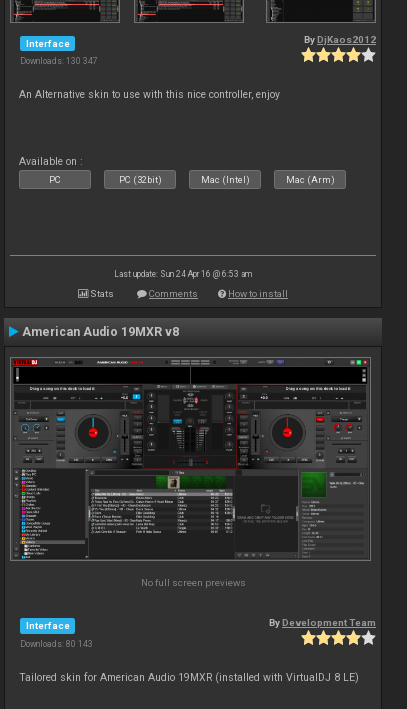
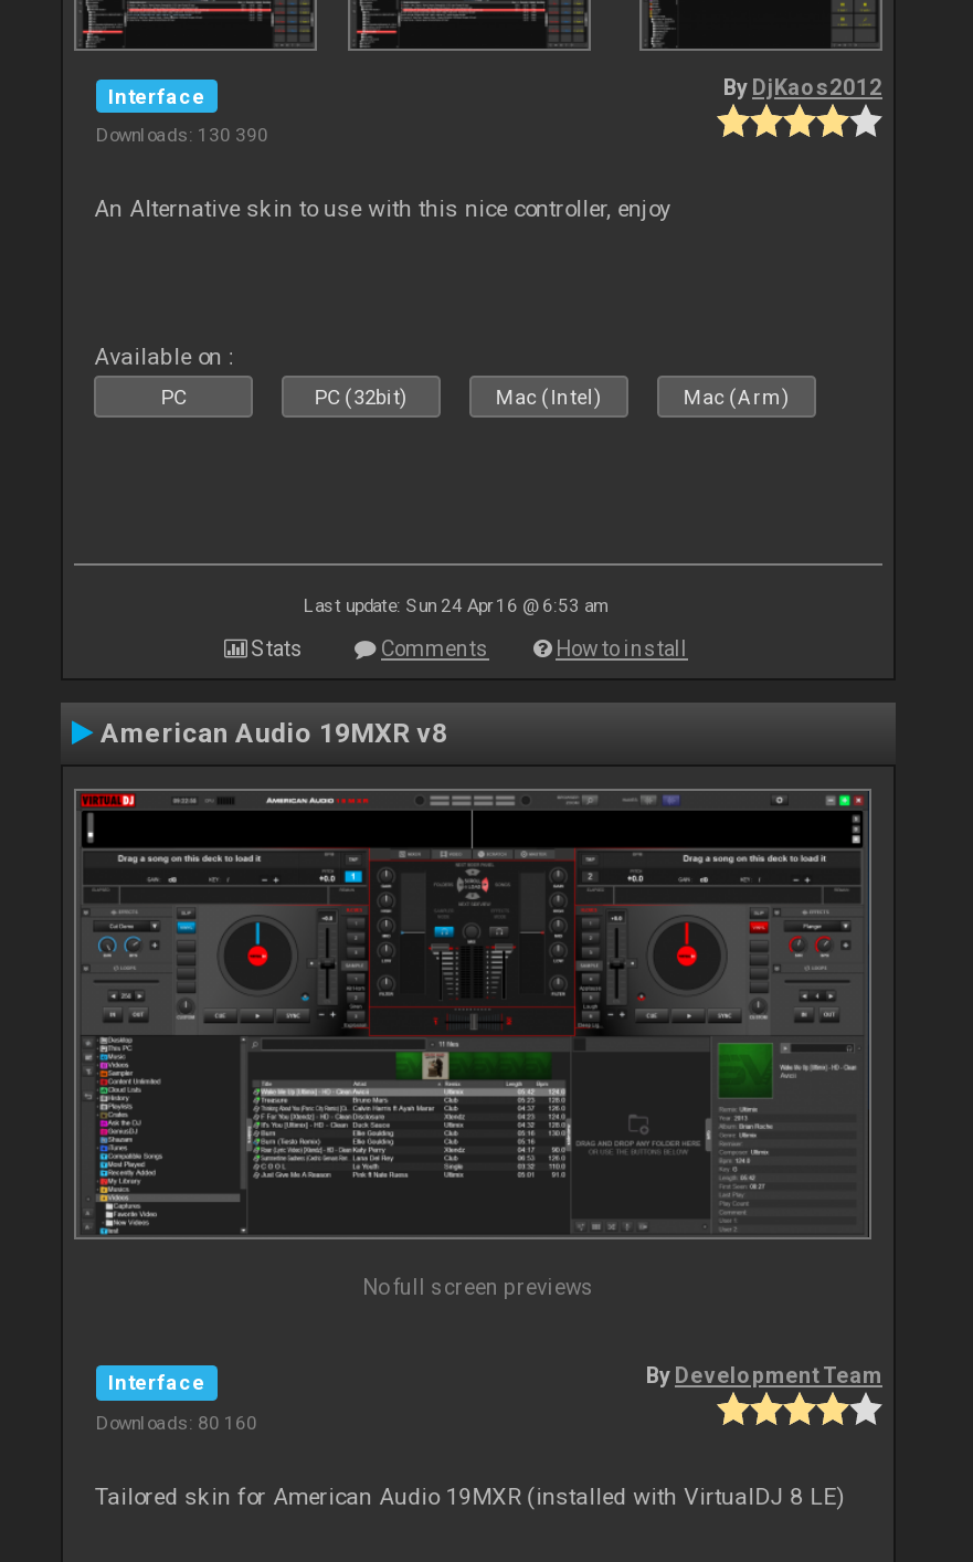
[20,56,98,66] Downloads: 130 347 -> [96,125,268,147] Downloads: 130 390
[20,639,93,649] Downloads: 80 143 -> [96,1411,257,1433] Downloads: 80 160

